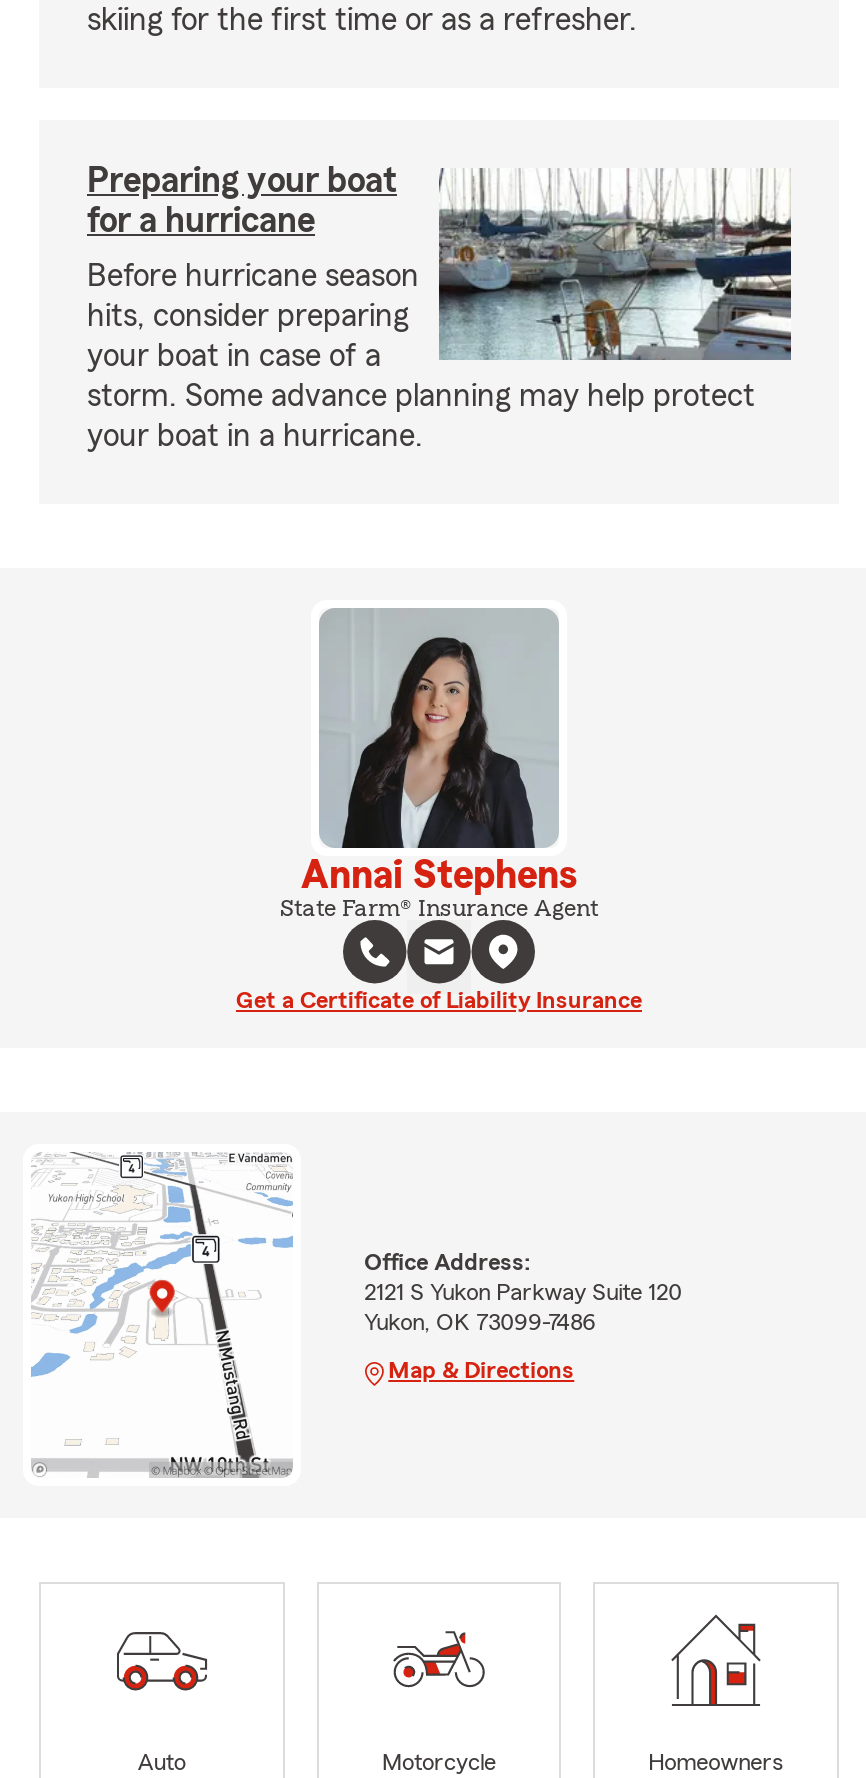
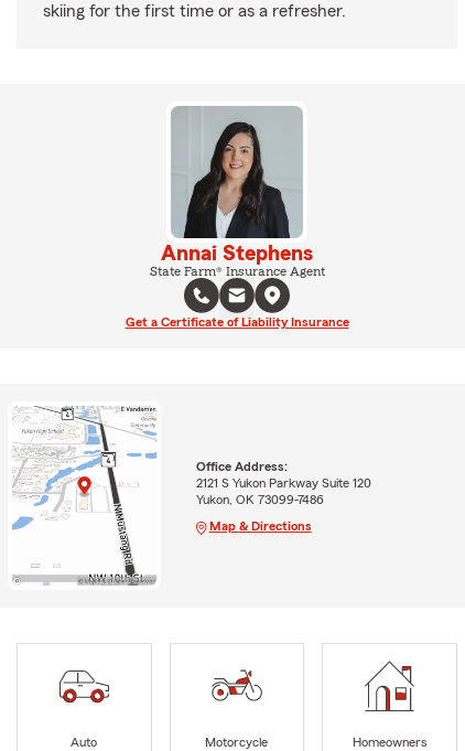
[87,162,793,452] [image] | Preparing your boat | for a hurricane | Before hurricane season | hits, consider preparing | your boat in case of a | storm. Some advance planning may help protect | your boat in a hurricane. -> none

